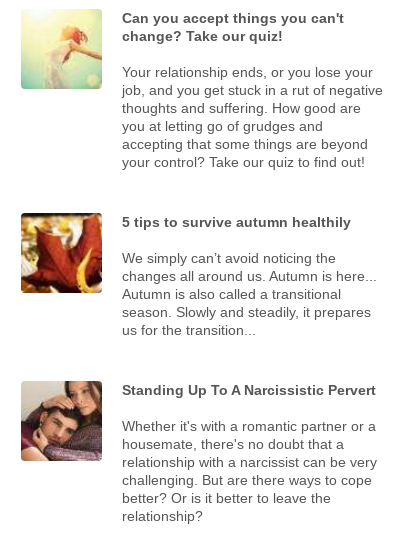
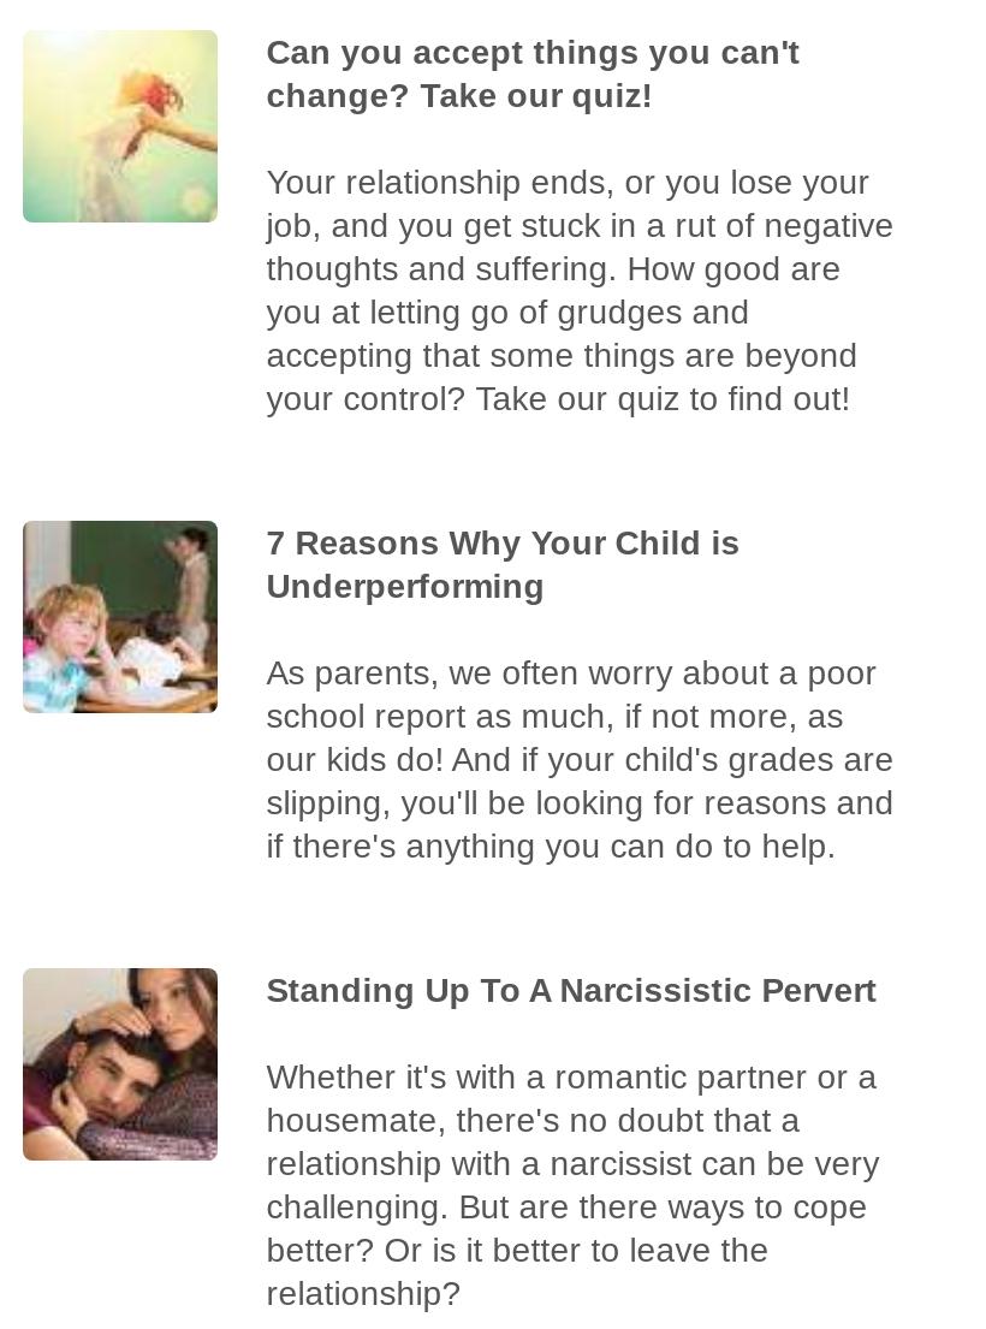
[20,213,351,294] [image] | 5 tips to survive autumn healthily -> [20,518,740,716] [image] | 7 Reasons Why Your Child is | Underperforming
[122,250,377,338] We simply can’t avoid noticing the | changes all around us. Autumn is here... | Autumn is also called a transitional | season. Slowly and steadily, it prepares | us for the transition... -> [266,652,894,864] As parents, we often worry about a poor | school report as much, if not more, as | our kids do! And if your child's grades are | slipping, you'll be looking for reasons and | if there's anything you can do to help.

